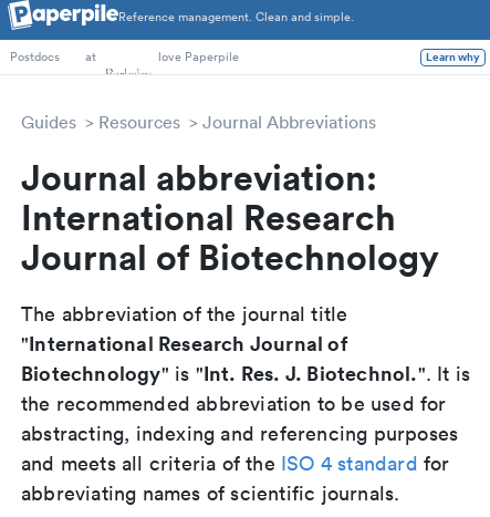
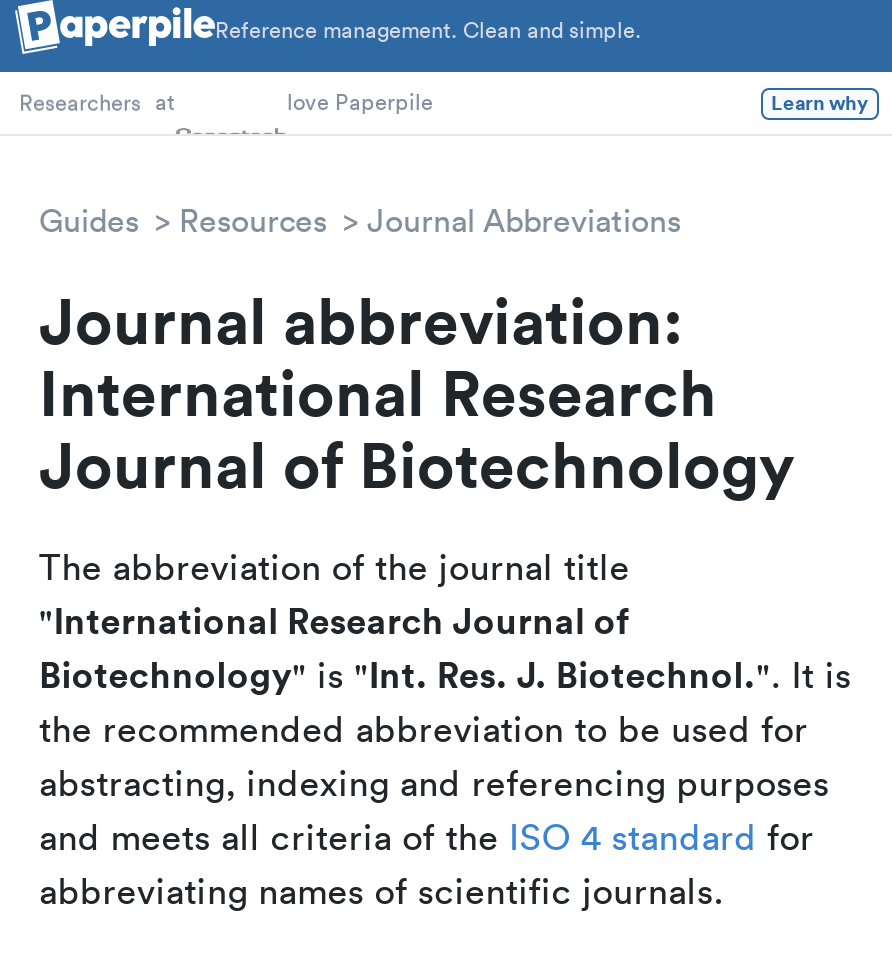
[10,48,96,66] Postdocs | at -> [19,86,175,120] Researchers at

